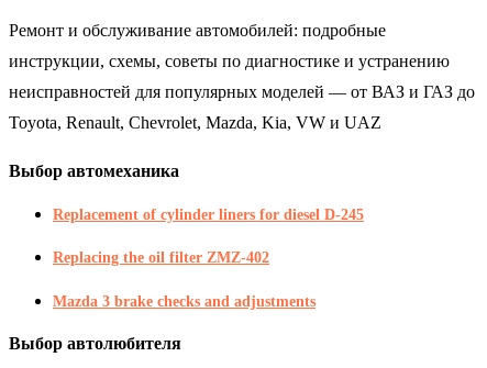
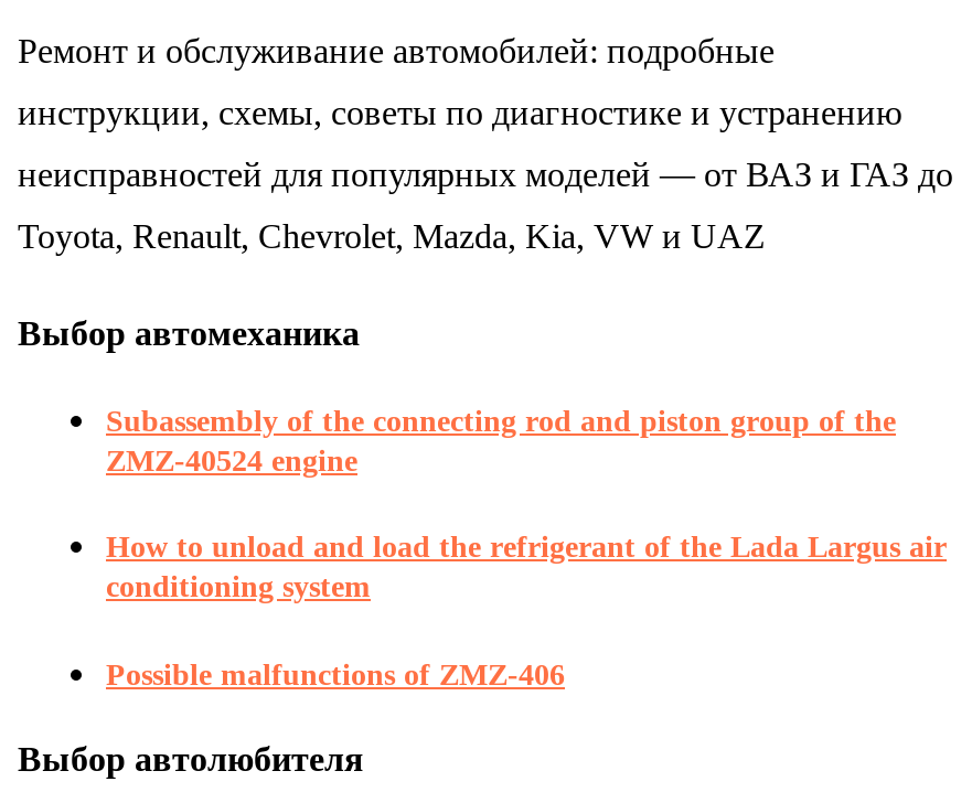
[53,207,364,223] Replacement of cylinder liners for diesel D-245 -> [106,405,896,478] Subassembly of the connecting rod and piston group of the | ZMZ-40524 engine
[53,250,269,266] Replacing the oil filter ZMZ-402 -> [106,531,947,604] How to unload and load the refrigerant of the Lada Largus air | conditioning system
[53,293,316,309] Mazda 3 brake checks and adjustments -> [106,658,565,691] Possible malfunctions of ZMZ-406

